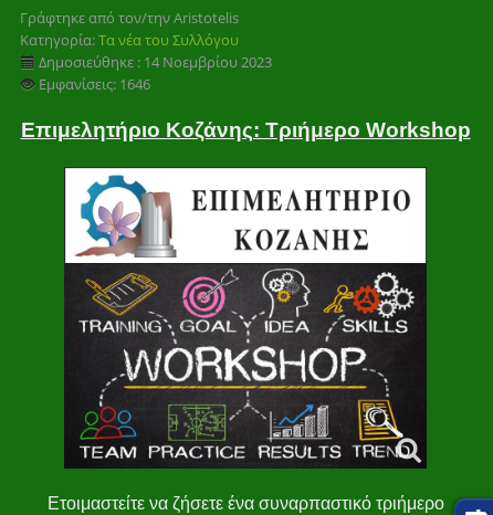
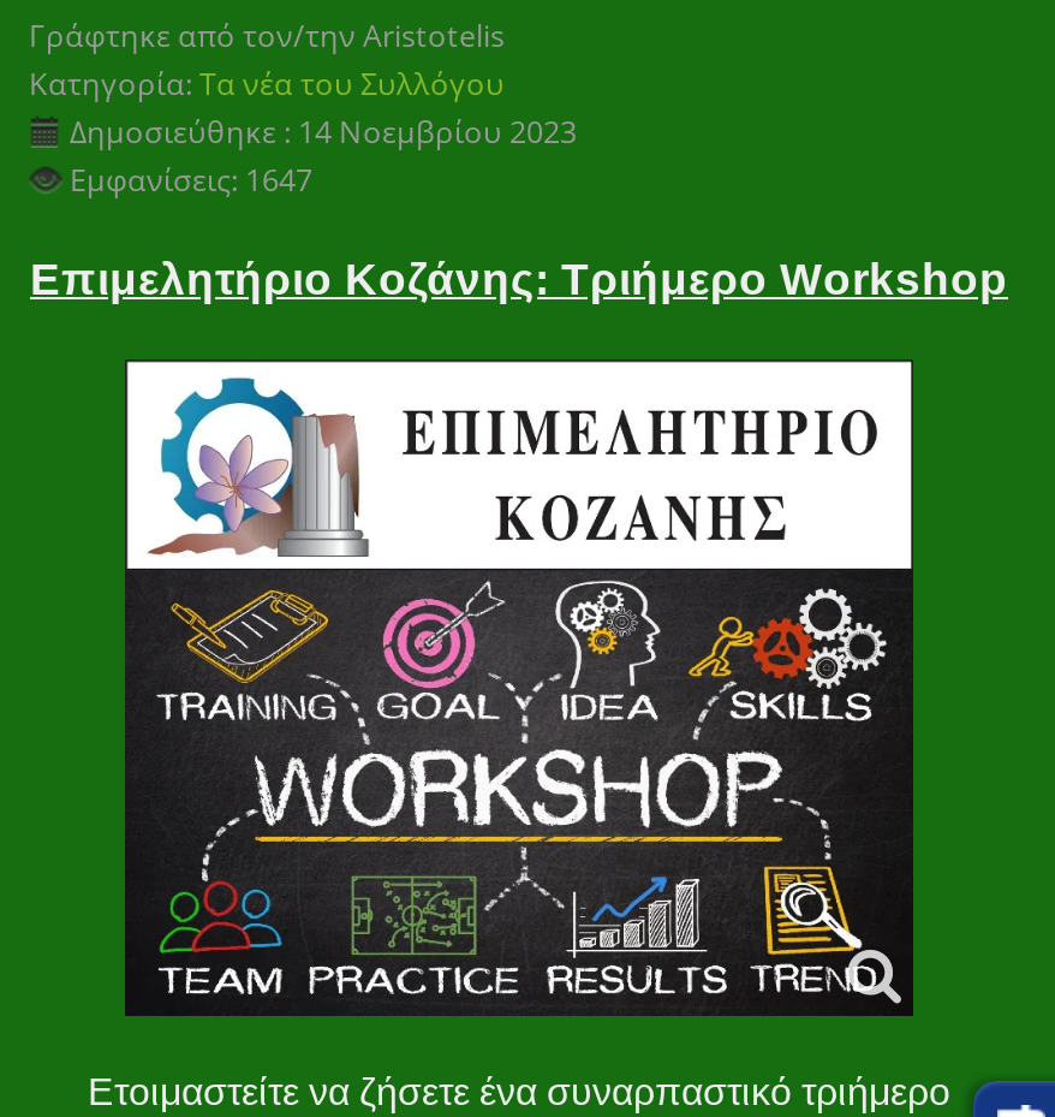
[39,75,150,94] Εμφανίσεις: 1646 -> [70,160,312,201] Εμφανίσεις: 1647

